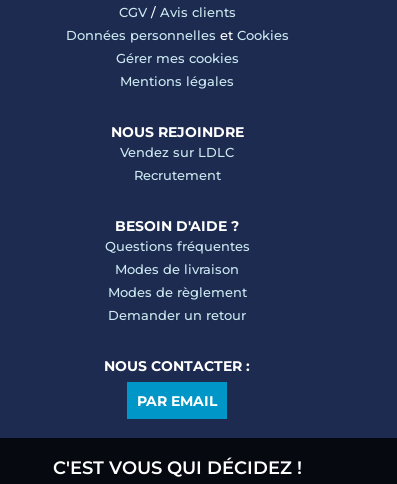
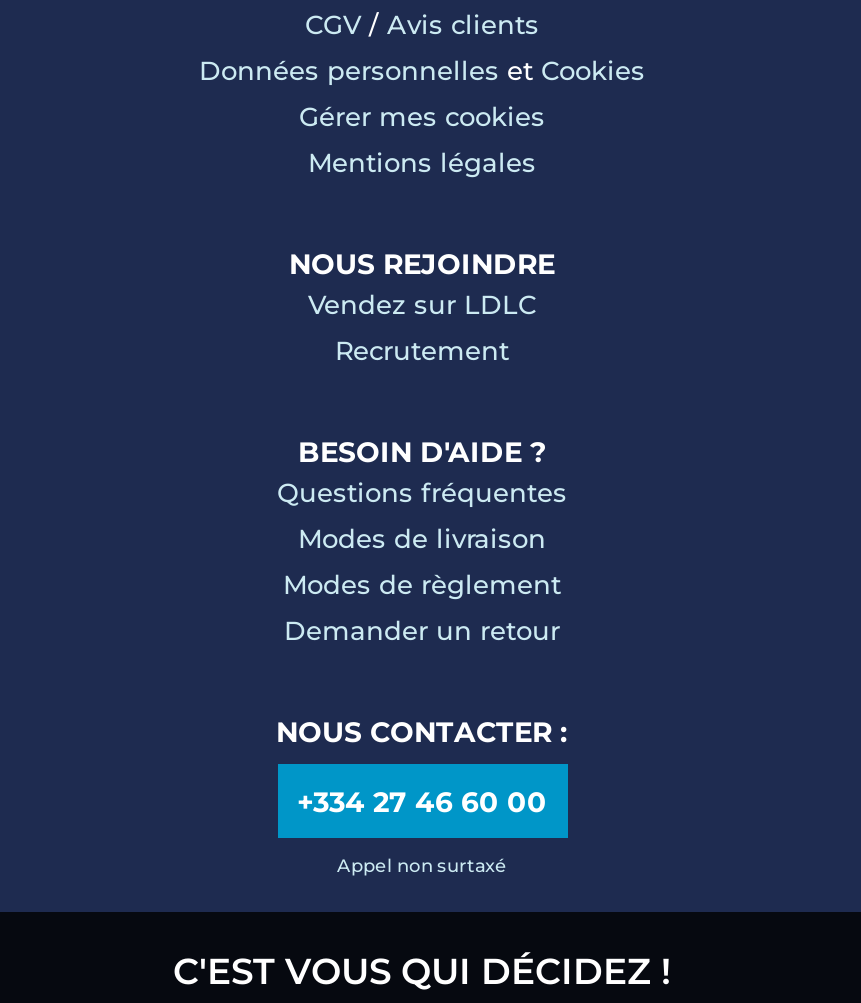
[137,392,217,410] PAR EMAIL -> [297,784,547,876] +334 27 46 60 00 | Appel non surtaxé

